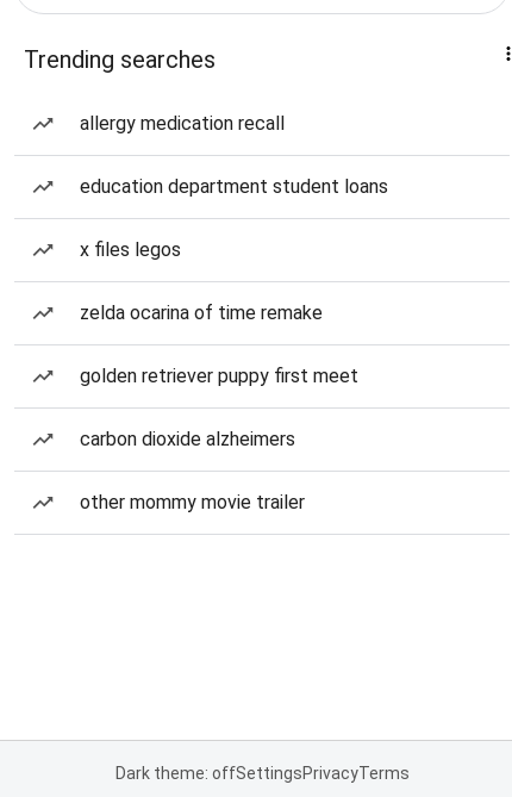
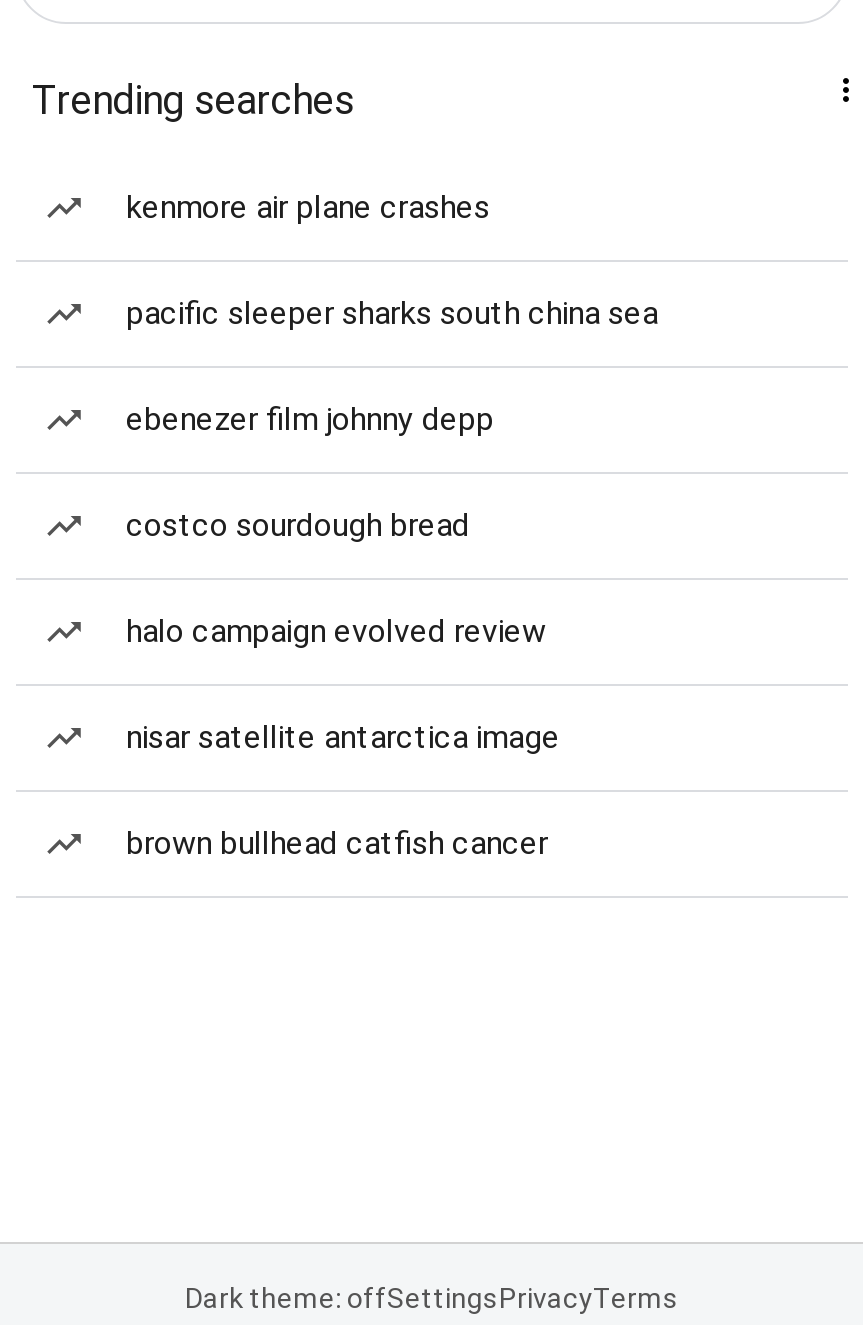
[80,112,285,135] allergy medication recall -> [126,188,490,226] kenmore air plane crashes
[80,175,388,198] education department student loans -> [126,294,658,332] pacific sleeper sharks south china sea
[80,238,181,261] x files legos -> [126,400,494,438] ebenezer film johnny depp
[80,301,323,324] zelda ocarina of time remake -> [126,506,470,544] costco sourdough bread
[80,365,358,387] golden retriever puppy first meet -> [126,612,546,650] halo campaign evolved review
[80,428,295,450] carbon dioxide alzheimers -> [126,718,560,756] nisar satellite antarctica image
[80,491,305,513] other mommy movie trailer -> [126,824,548,862] brown bullhead catfish cancer

